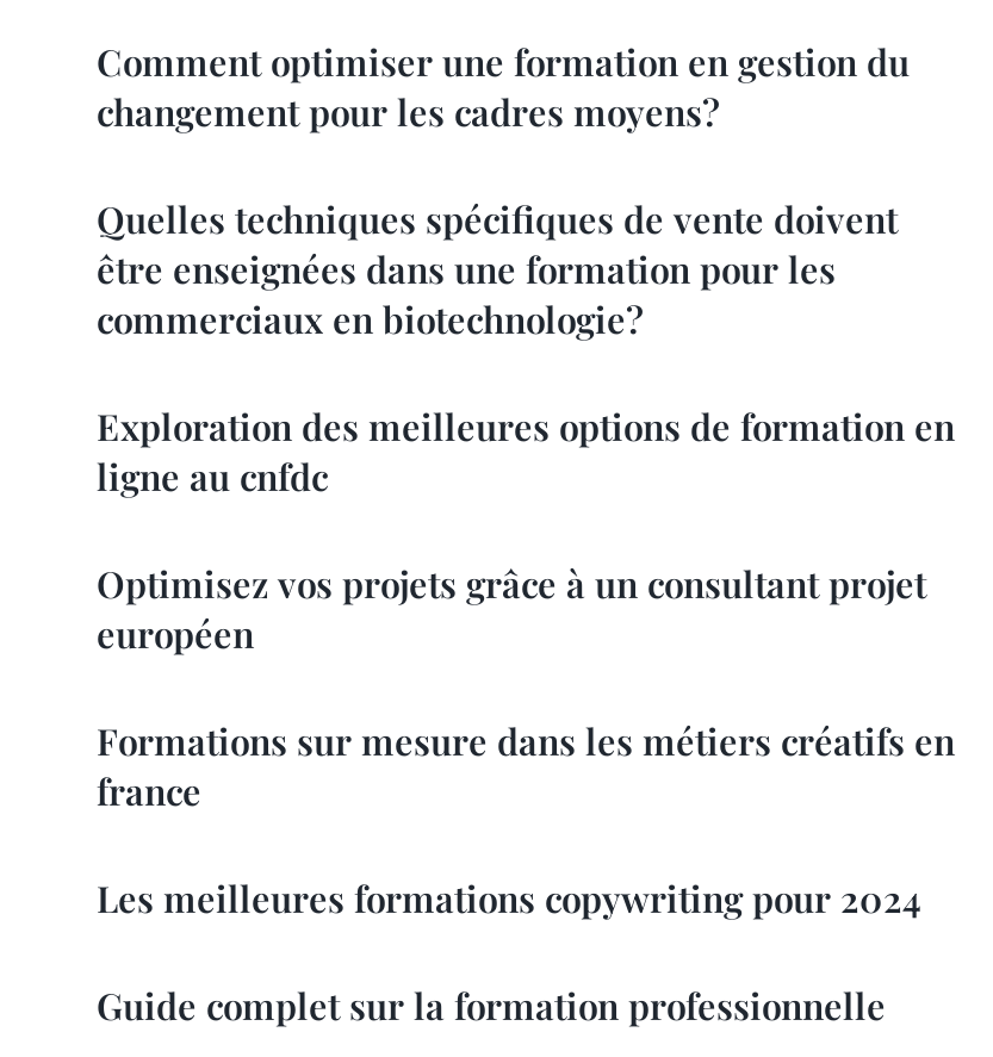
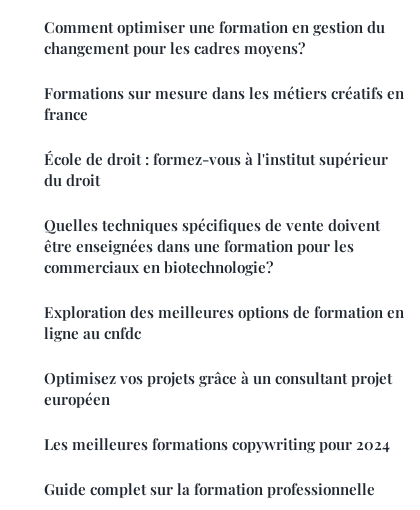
none -> [44,149,388,190] École de droit : formez-vous à l'institut supérieur | du droit
moved [97,196,955,658] -> [44,215,404,409]: Quelles techniques spécifiques de vente doivent | être enseignées dans une formation pour les | commerciaux en biotechnologie? | Exploration des meilleures options de formation en | ligne au cnfdc | Optimisez vos projets grâce à un consultant projet | européen
moved [97,718,955,816] -> [44,83,404,124]: Formations sur mesure dans les métiers créatifs en | france

